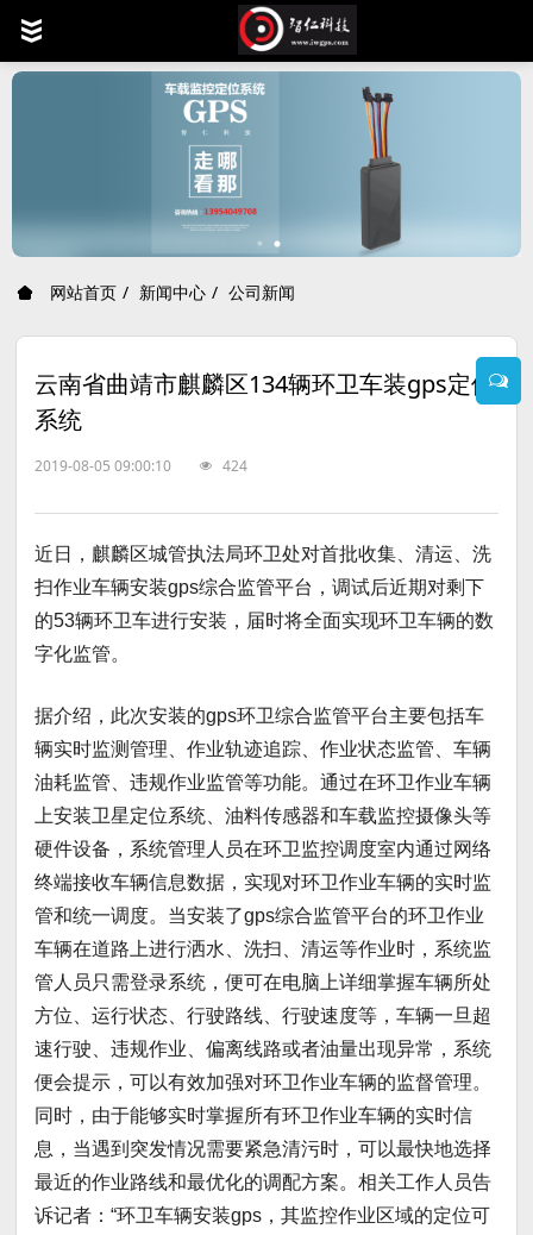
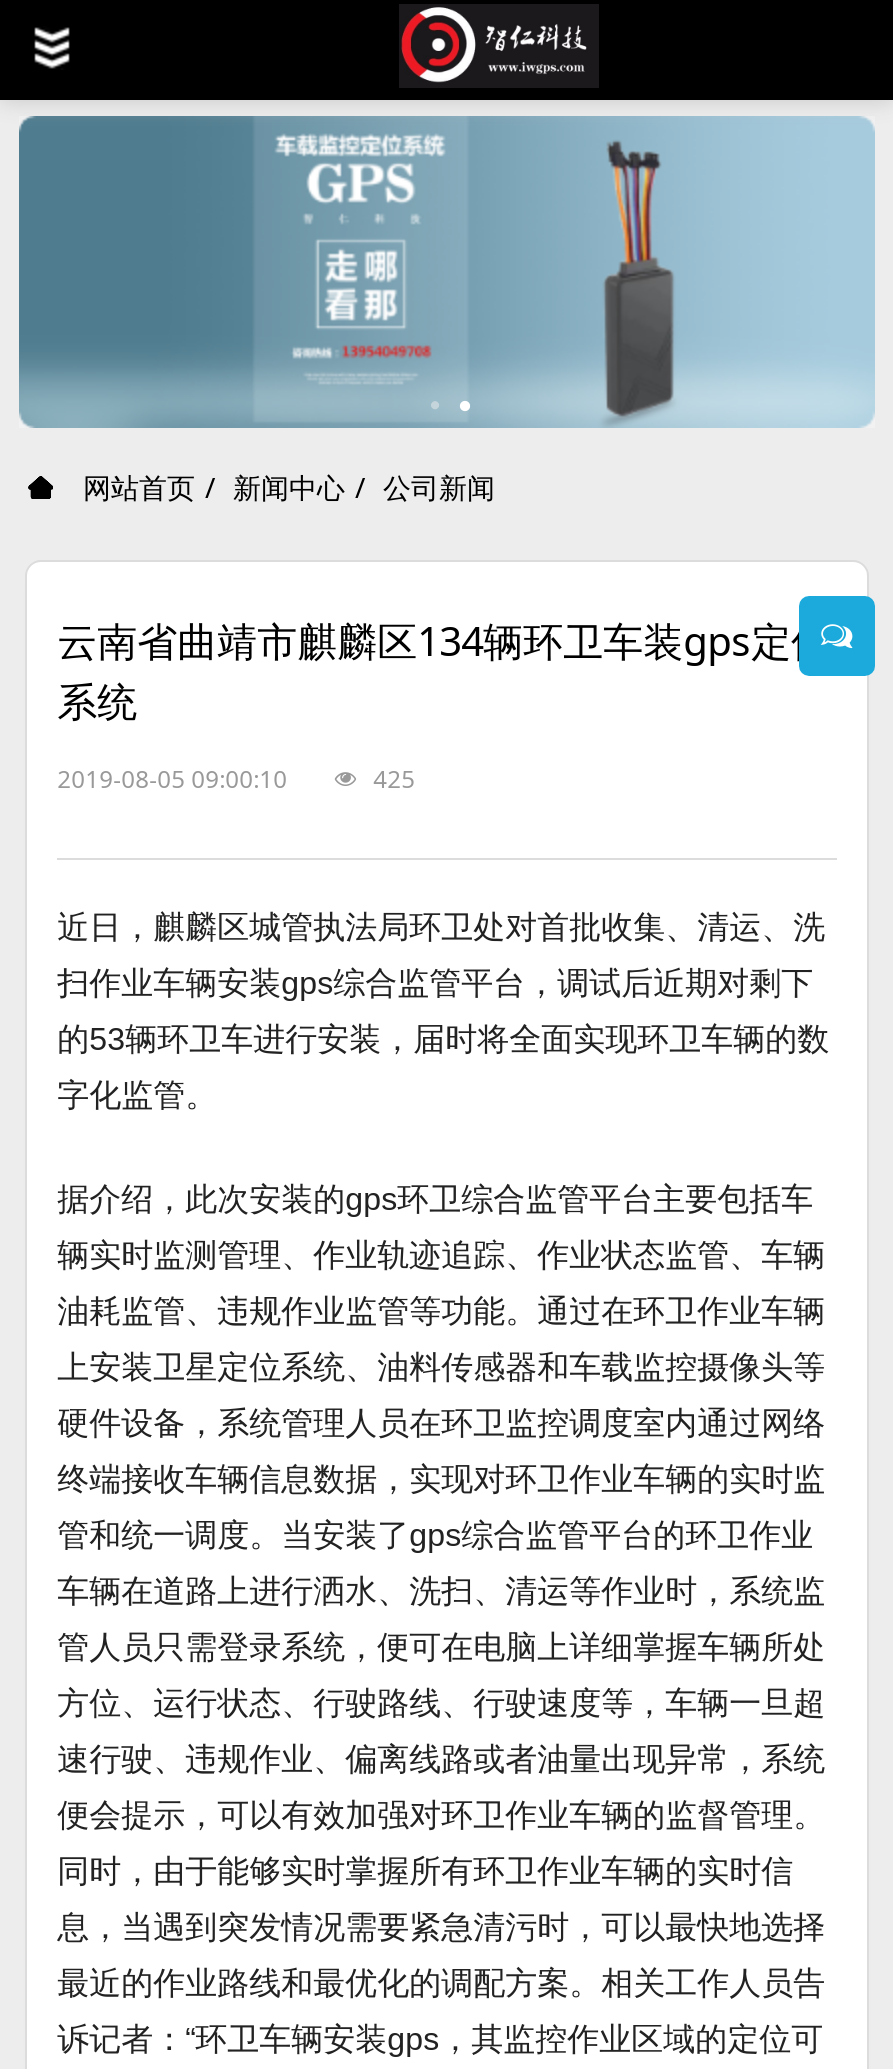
[223,456,248,476] 424 -> [373,762,415,796] 425

